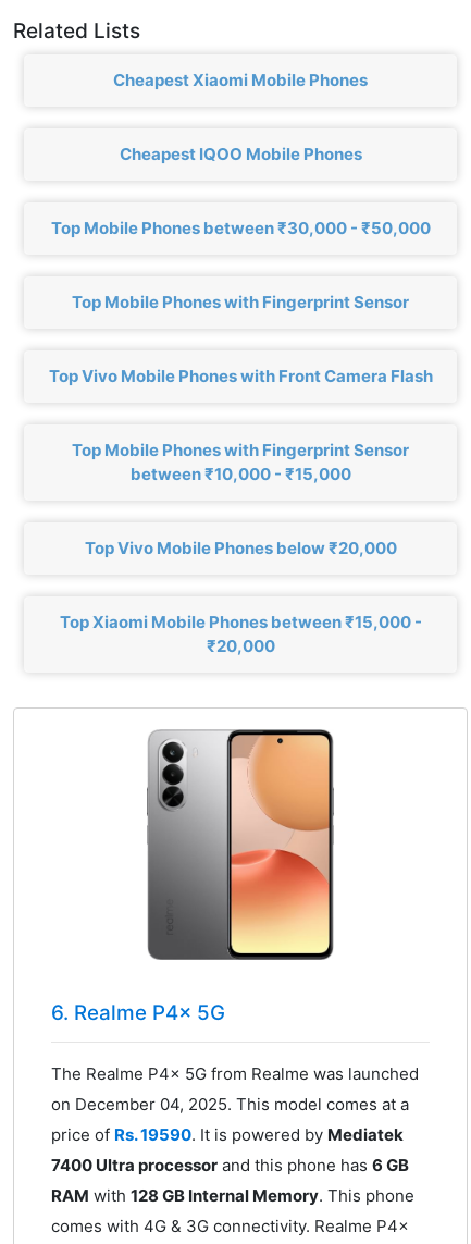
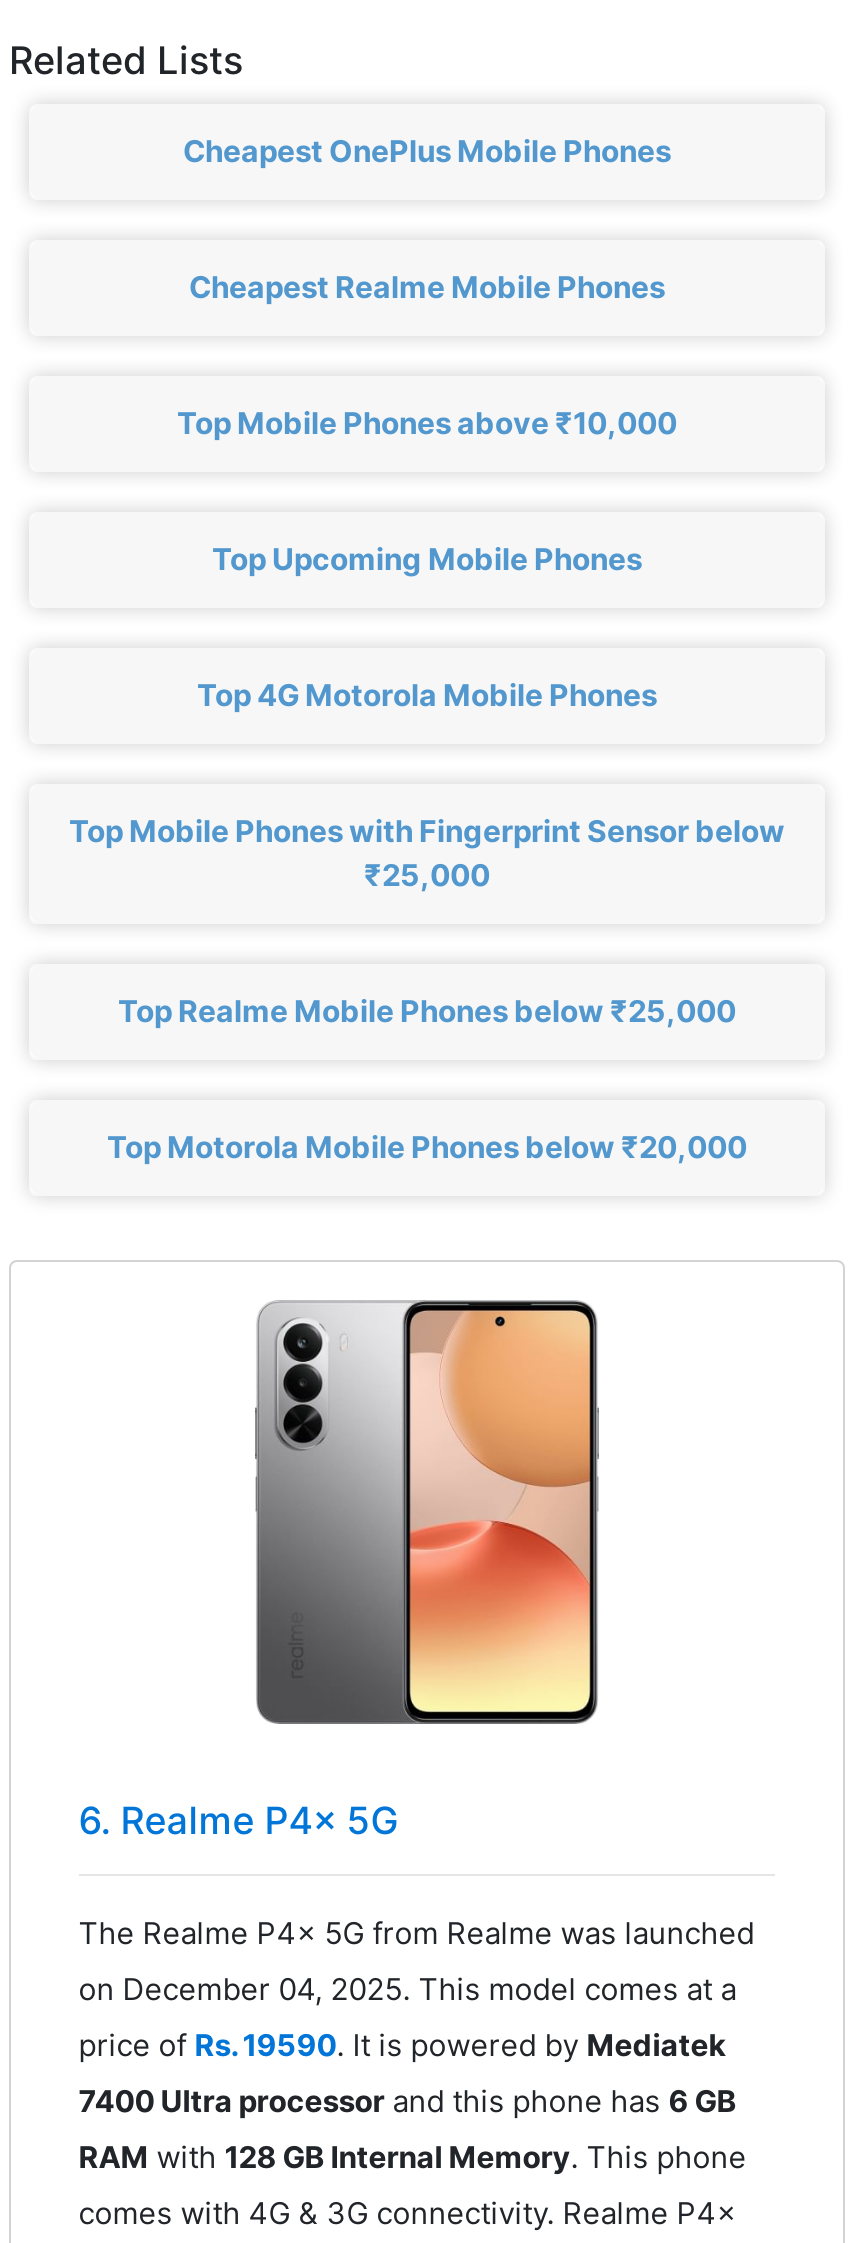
[113,70,368,90] Cheapest Xiaomi Mobile Phones -> [183,132,671,170] Cheapest OnePlus Mobile Phones
[119,144,362,164] Cheapest IQOO Mobile Phones -> [189,268,665,306] Cheapest Realme Mobile Phones
[51,218,430,238] Top Mobile Phones between ₹30,000 - ₹50,000 -> [177,404,677,442] Top Mobile Phones above ₹10,000
[72,292,409,312] Top Mobile Phones with Fingerprint Sensor -> [212,540,642,578] Top Upcoming Mobile Phones
[48,366,432,386] Top Vivo Mobile Phones with Front Camera Flash -> [197,676,657,714] Top 4G Motorola Mobile Phones
[72,440,409,484] Top Mobile Phones with Fingerprint Sensor | between ₹10,000 - ₹15,000 -> [69,812,785,894] Top Mobile Phones with Fingerprint Sensor below | ₹25,000
[84,538,396,558] Top Vivo Mobile Phones below ₹20,000 -> [118,992,736,1030] Top Realme Mobile Phones below ₹25,000
[59,612,422,656] Top Xiaomi Mobile Phones between ₹15,000 - | ₹20,000 -> [107,1128,747,1166] Top Motorola Mobile Phones below ₹20,000

